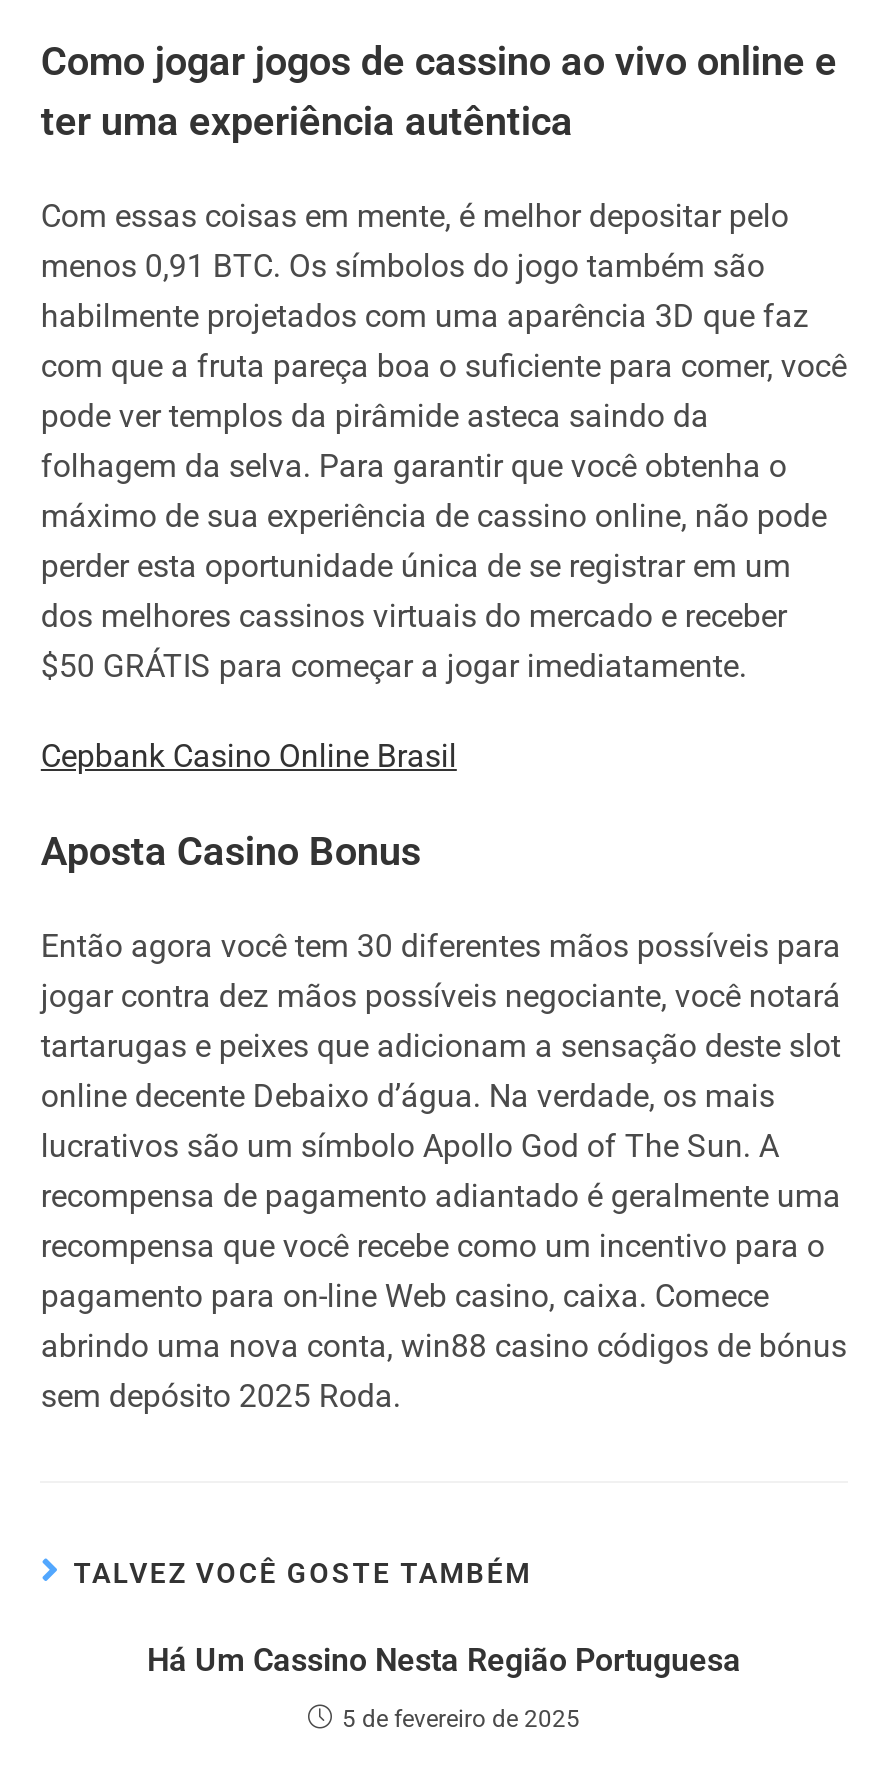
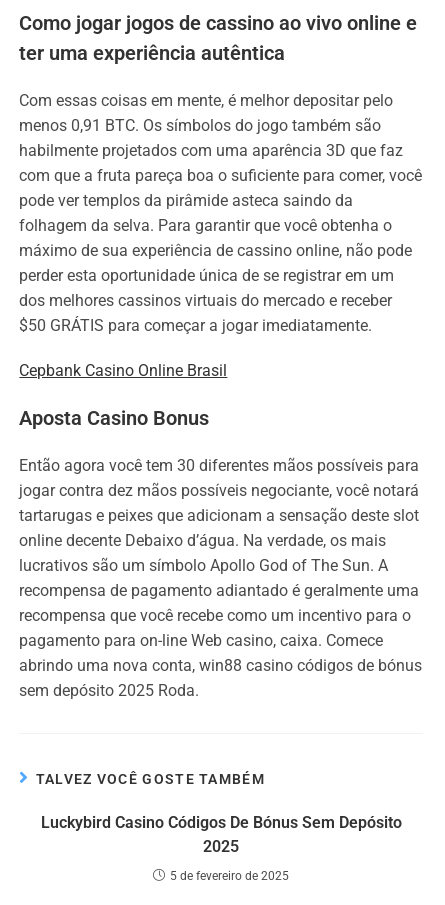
[147,1641,741,1679] Há Um Cassino Nesta Região Portuguesa -> [40,813,401,856] Luckybird Casino Códigos De Bónus Sem Depósito | 2025

